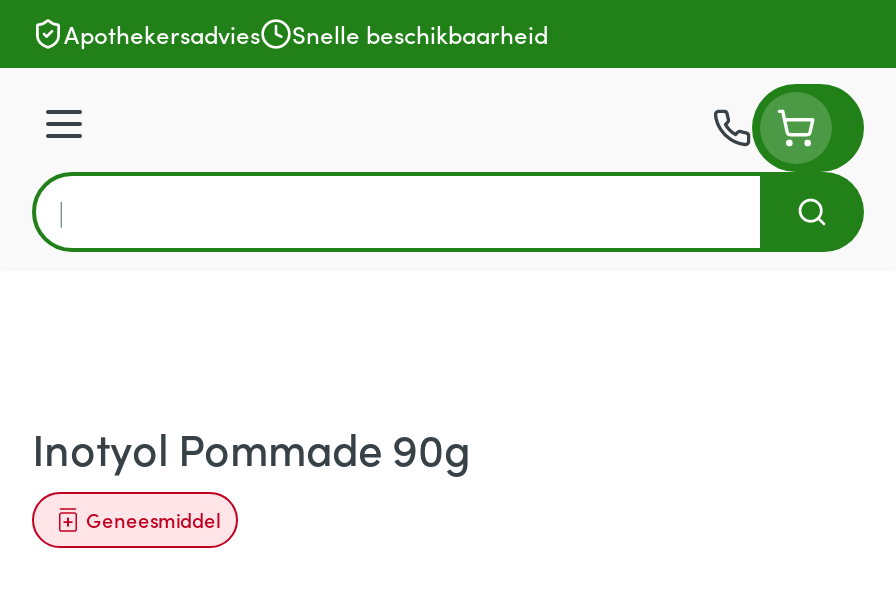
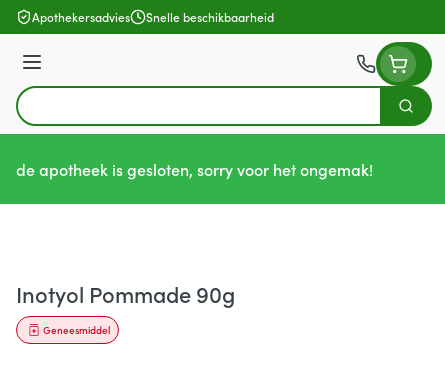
none -> [16,158,373,180] de apotheek is gesloten, sorry voor het ongemak!

